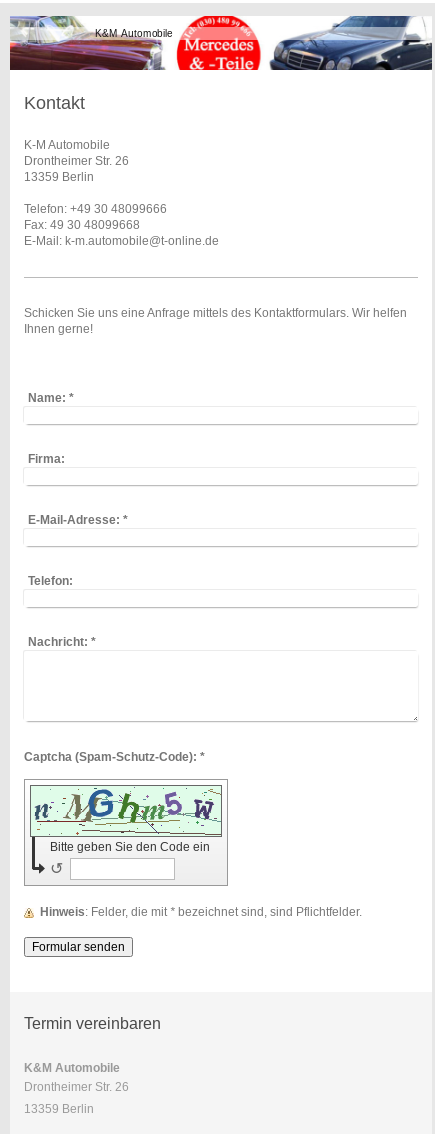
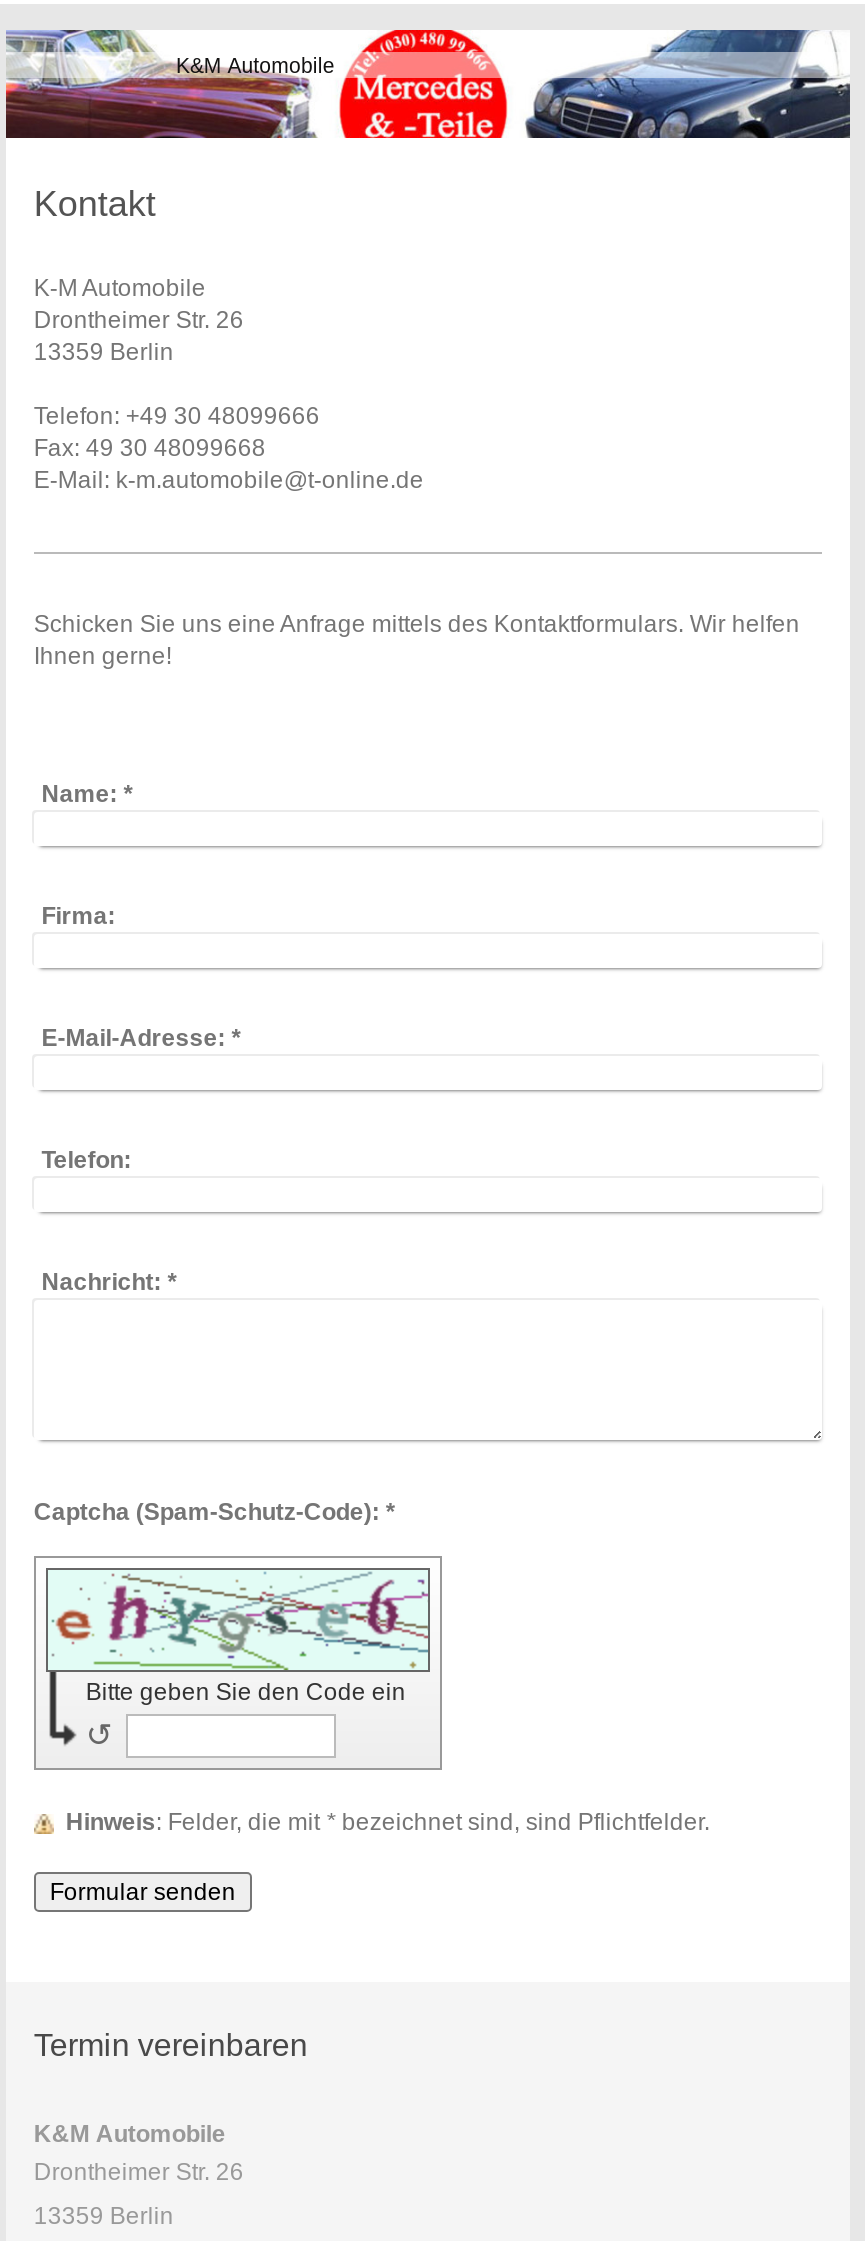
[34,788,221,836] [image] -> [56,1573,428,1671] [image]

